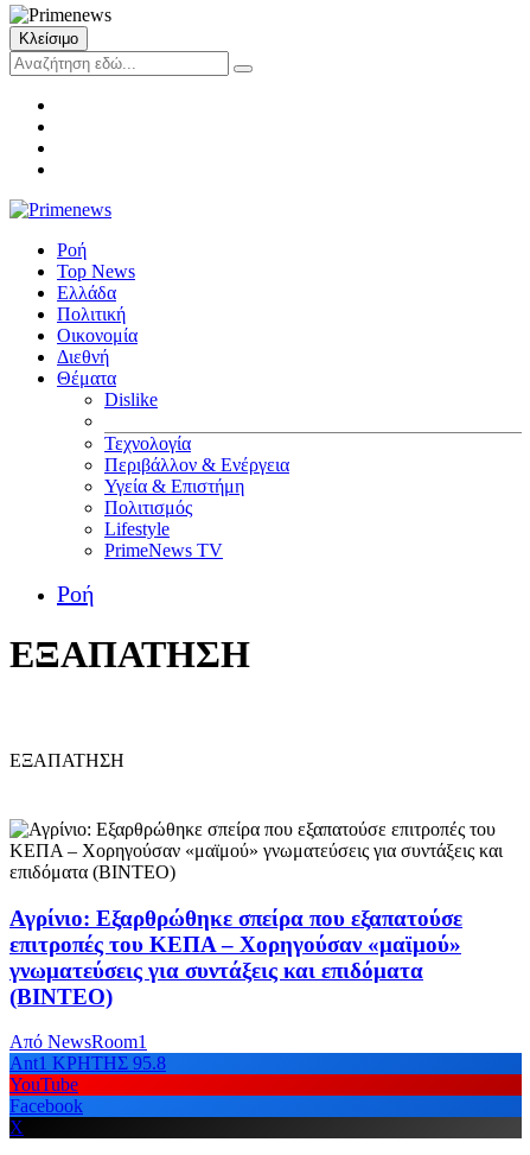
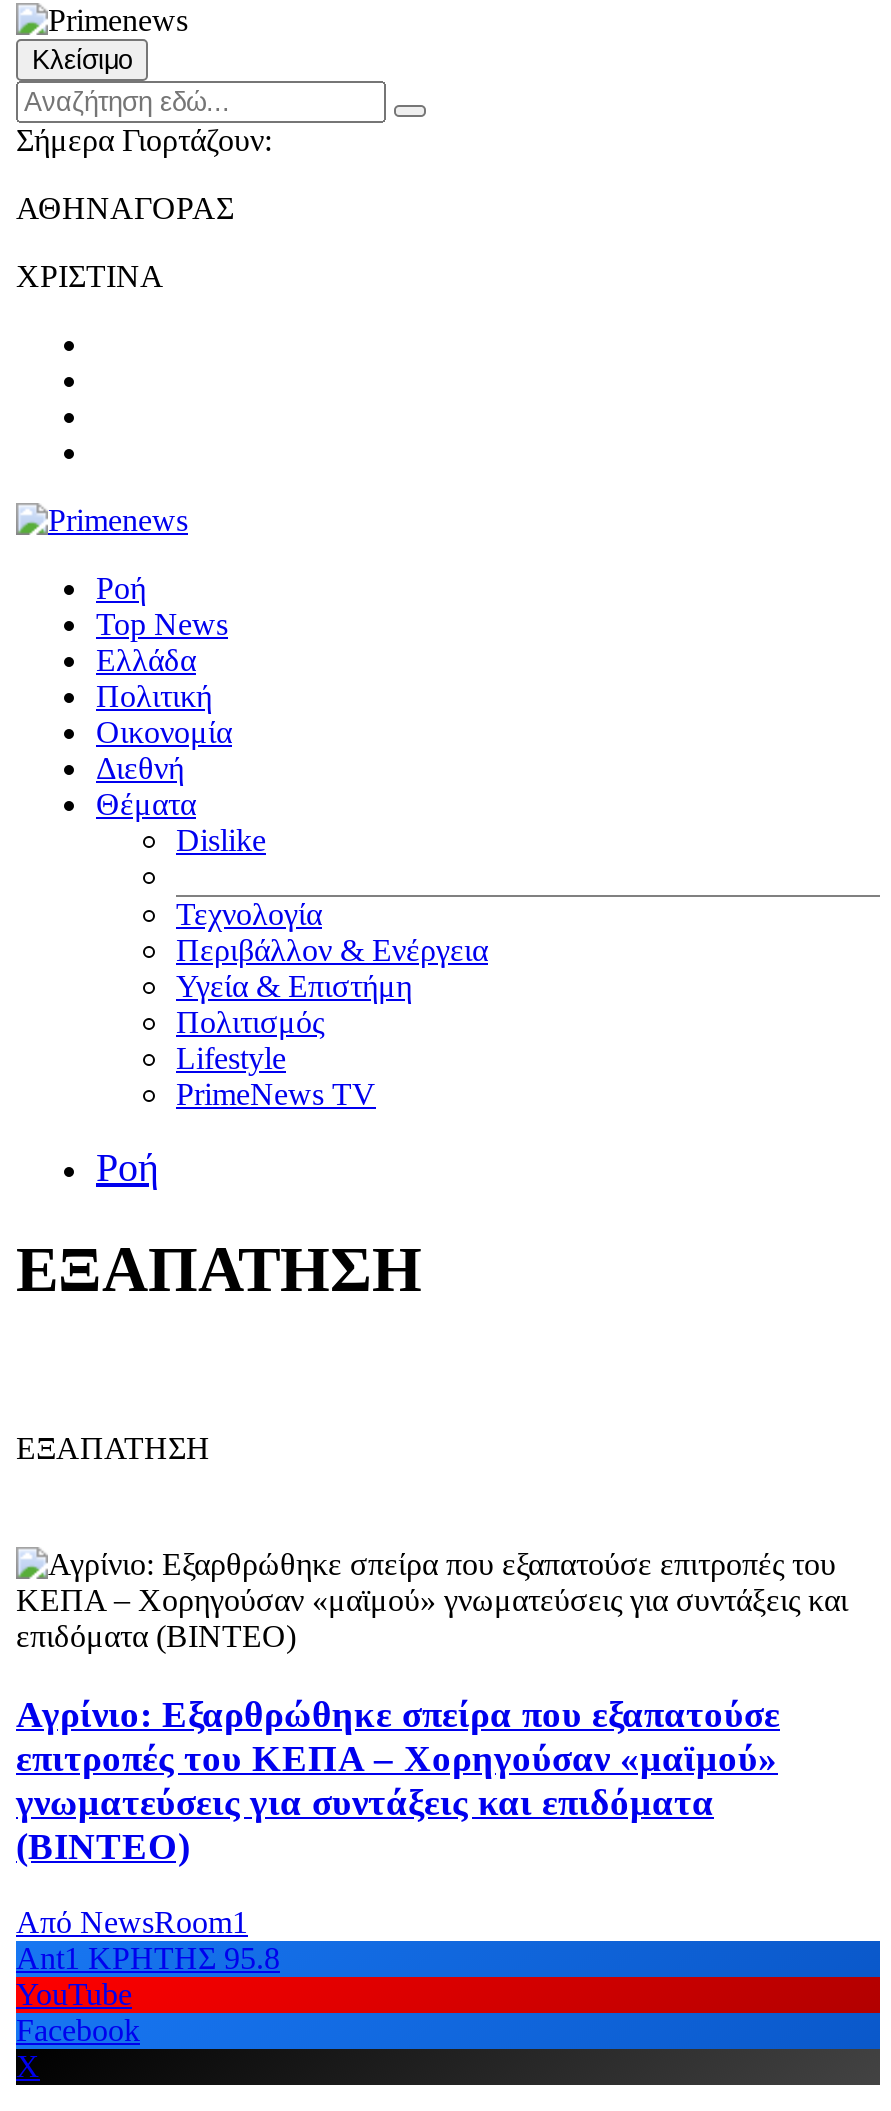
none -> [16,123,272,293] Σήμερα Γιορτάζουν: | ΑΘΗΝΑΓΟΡΑΣ | ΧΡΙΣΤΙΝΑ

